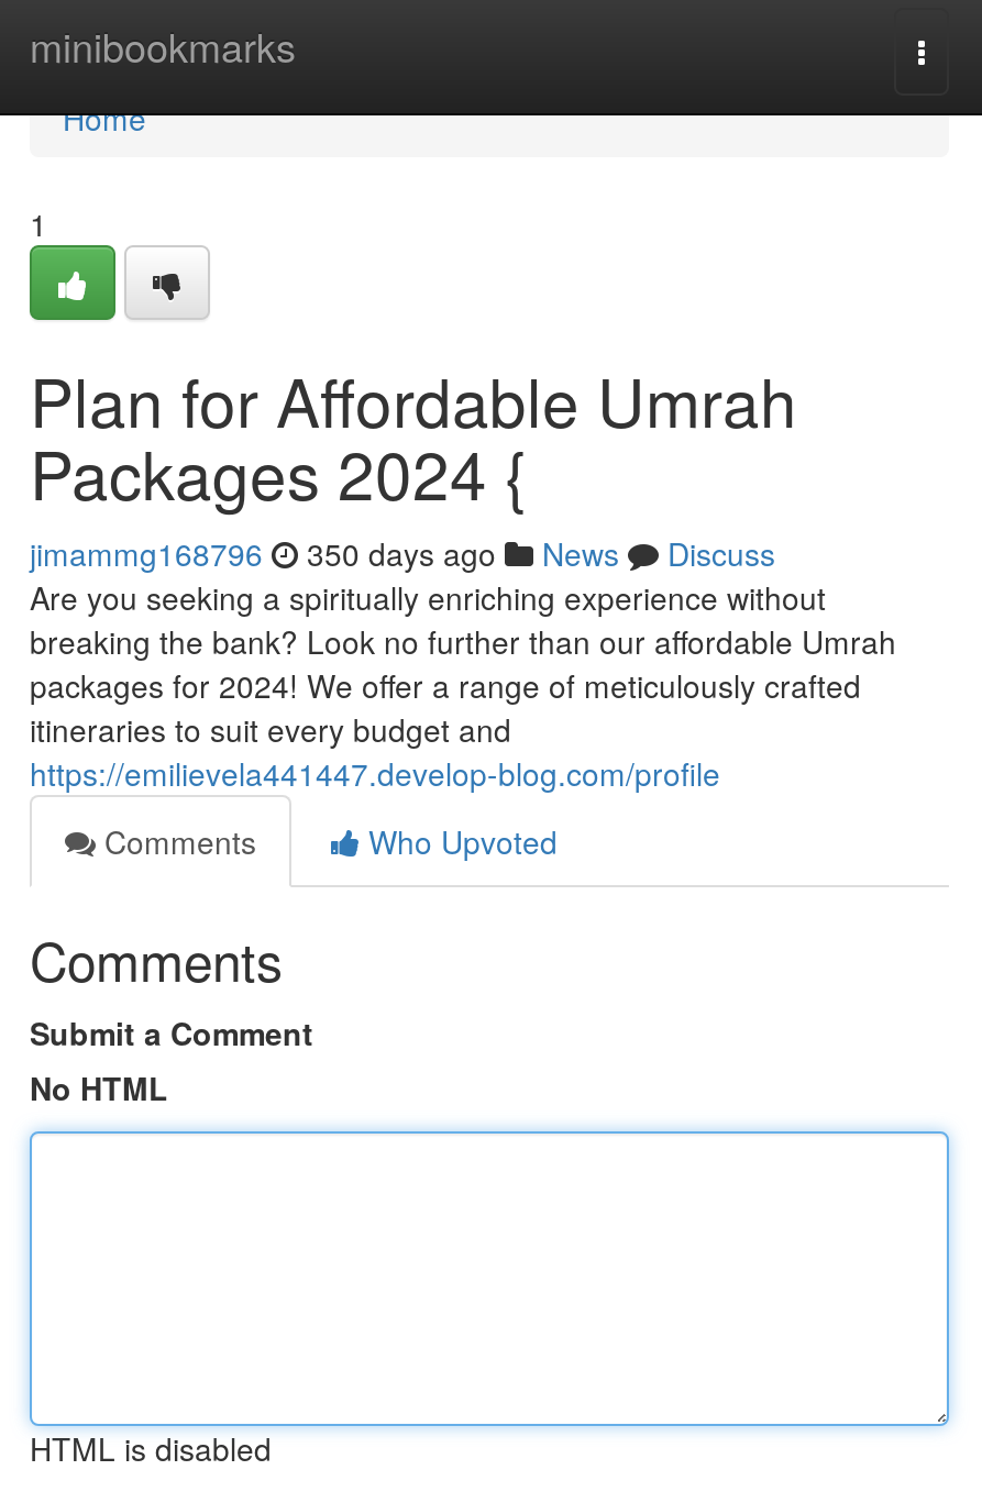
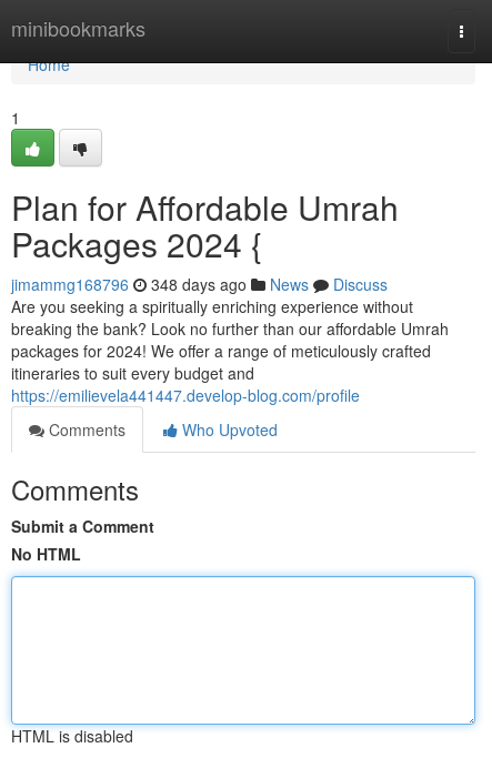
[30,531,775,575] jimammg168796 350 days ago News Discuss -> [11,273,388,295] jimammg168796 348 days ago News Discuss

